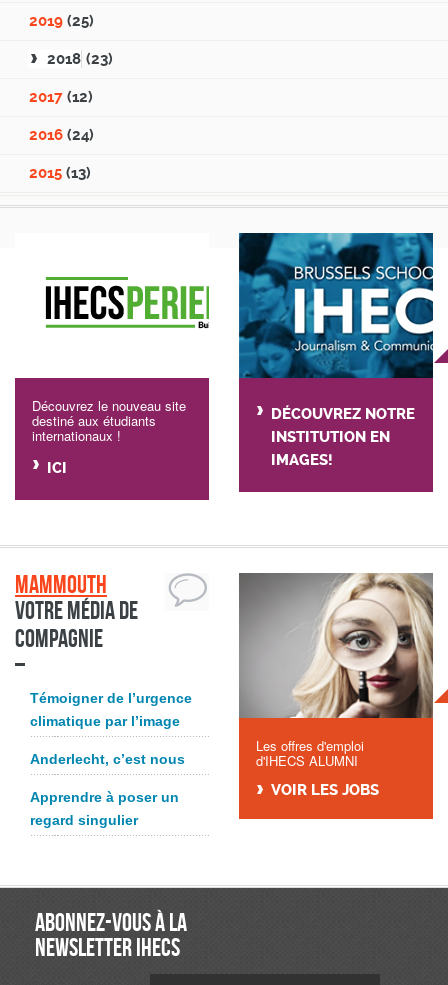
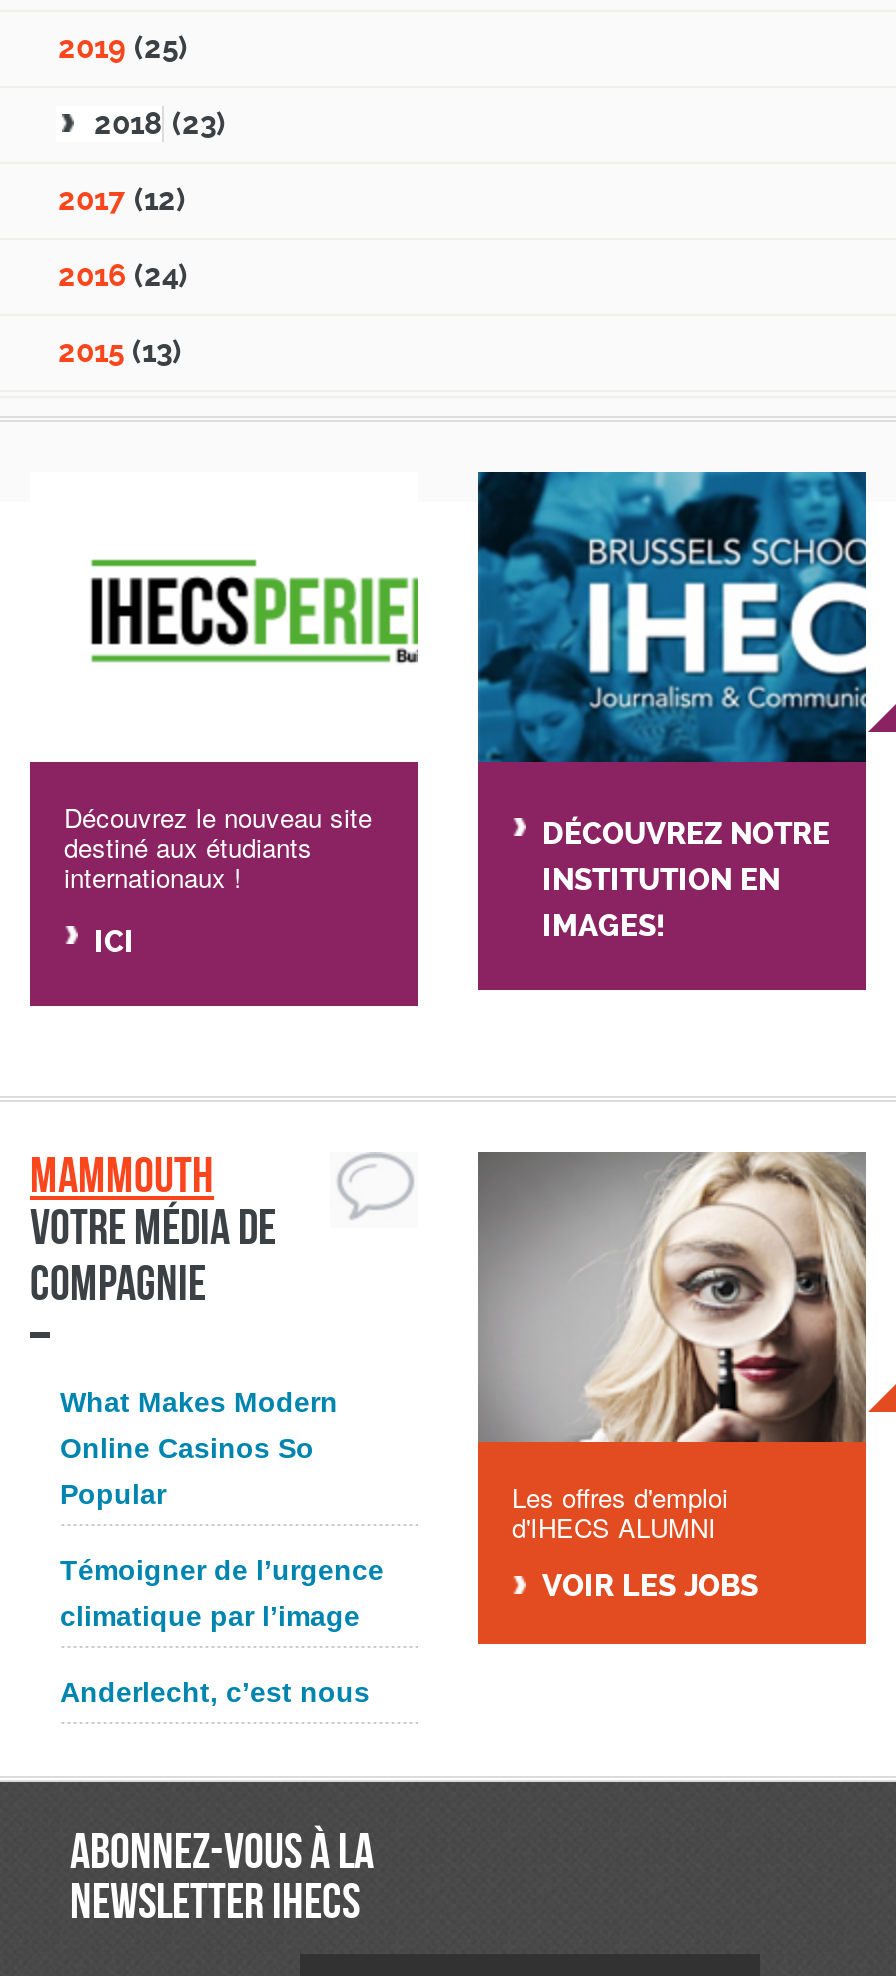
none -> [60,1386,338,1510] What Makes Modern | Online Casinos So | Popular
moved [30,690,192,767] -> [60,1554,384,1708]: Témoigner de l’urgence | climatique par l’image | Anderlecht, c’est nous
[30,789,179,828] Apprendre à poser un | regard singulier -> none

